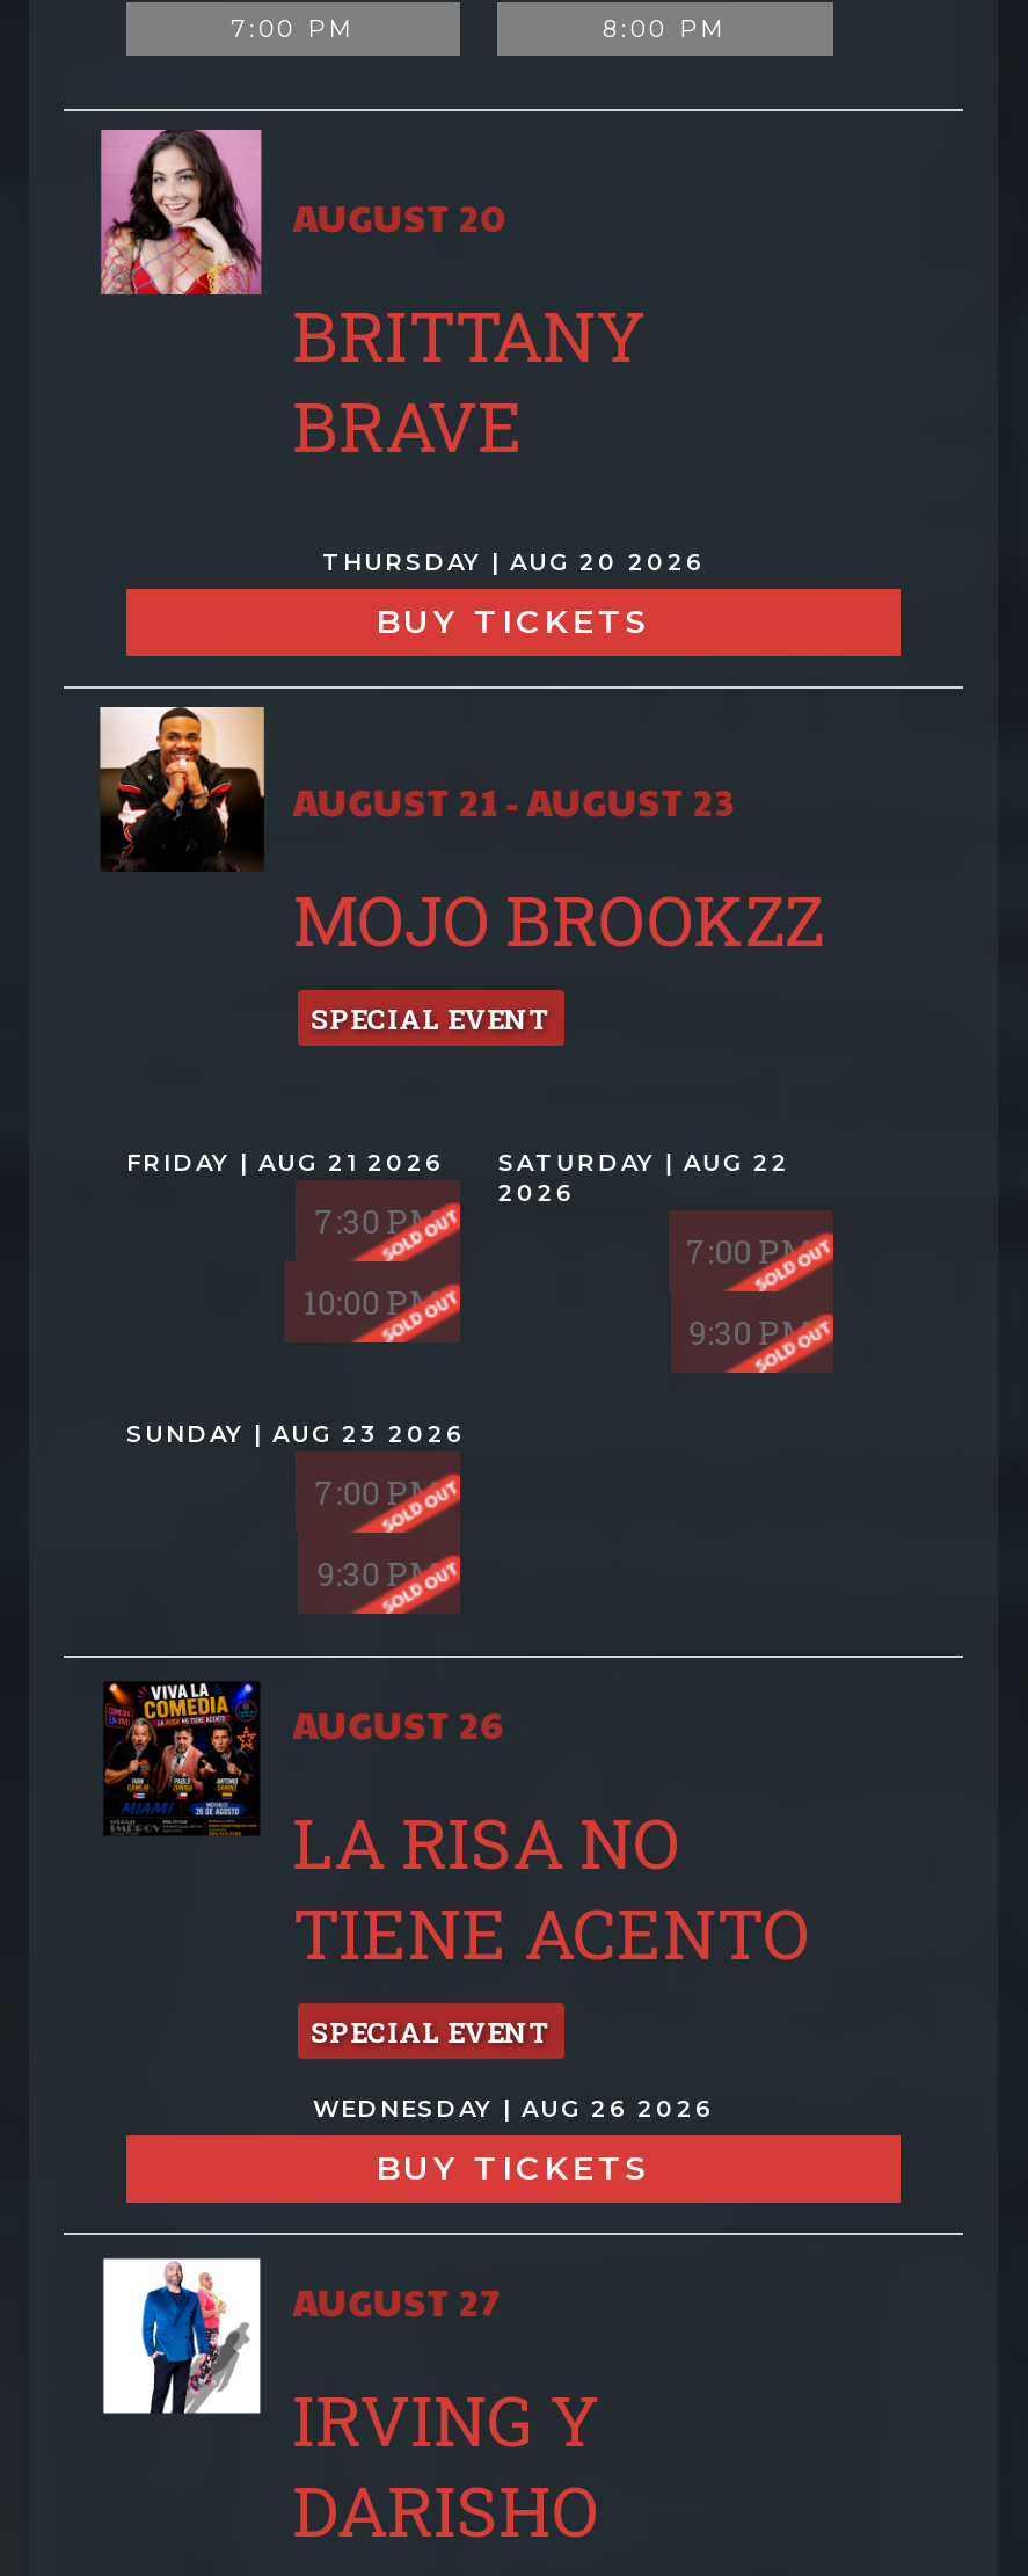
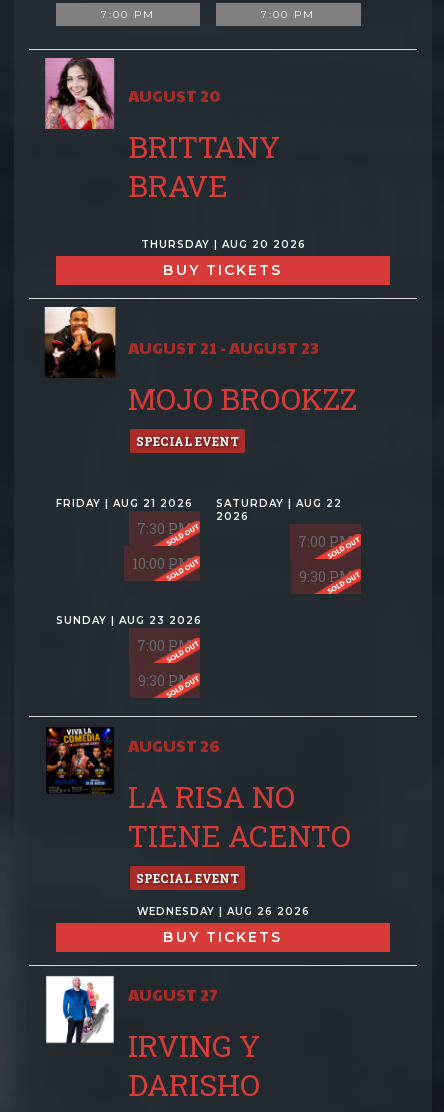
[603,13,728,43] 8:00 PM -> [261,8,315,21] 7:00 PM

